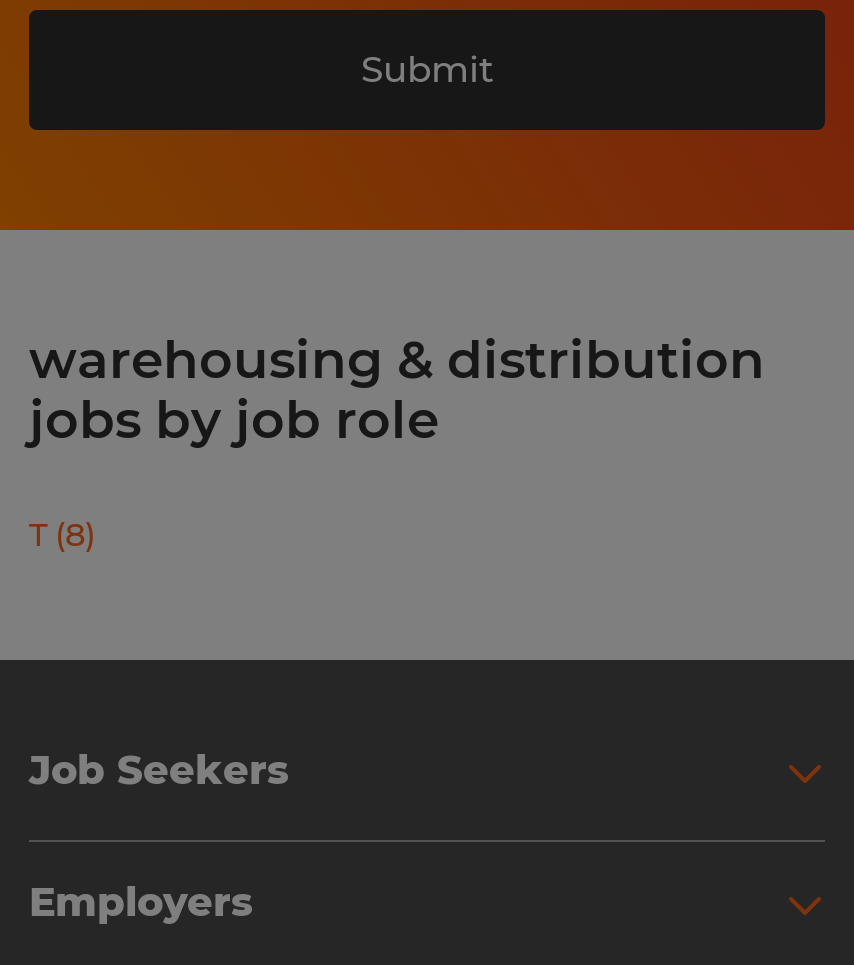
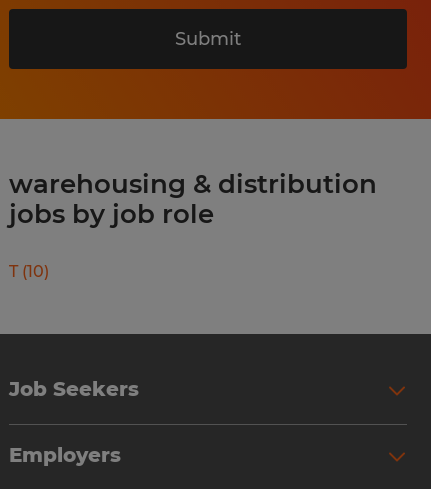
[29,516,95,554] T (8) -> [9,262,49,281] T (10)

